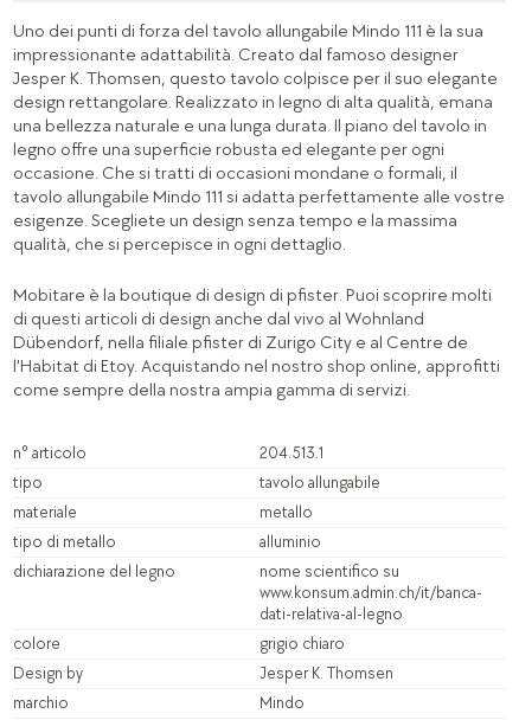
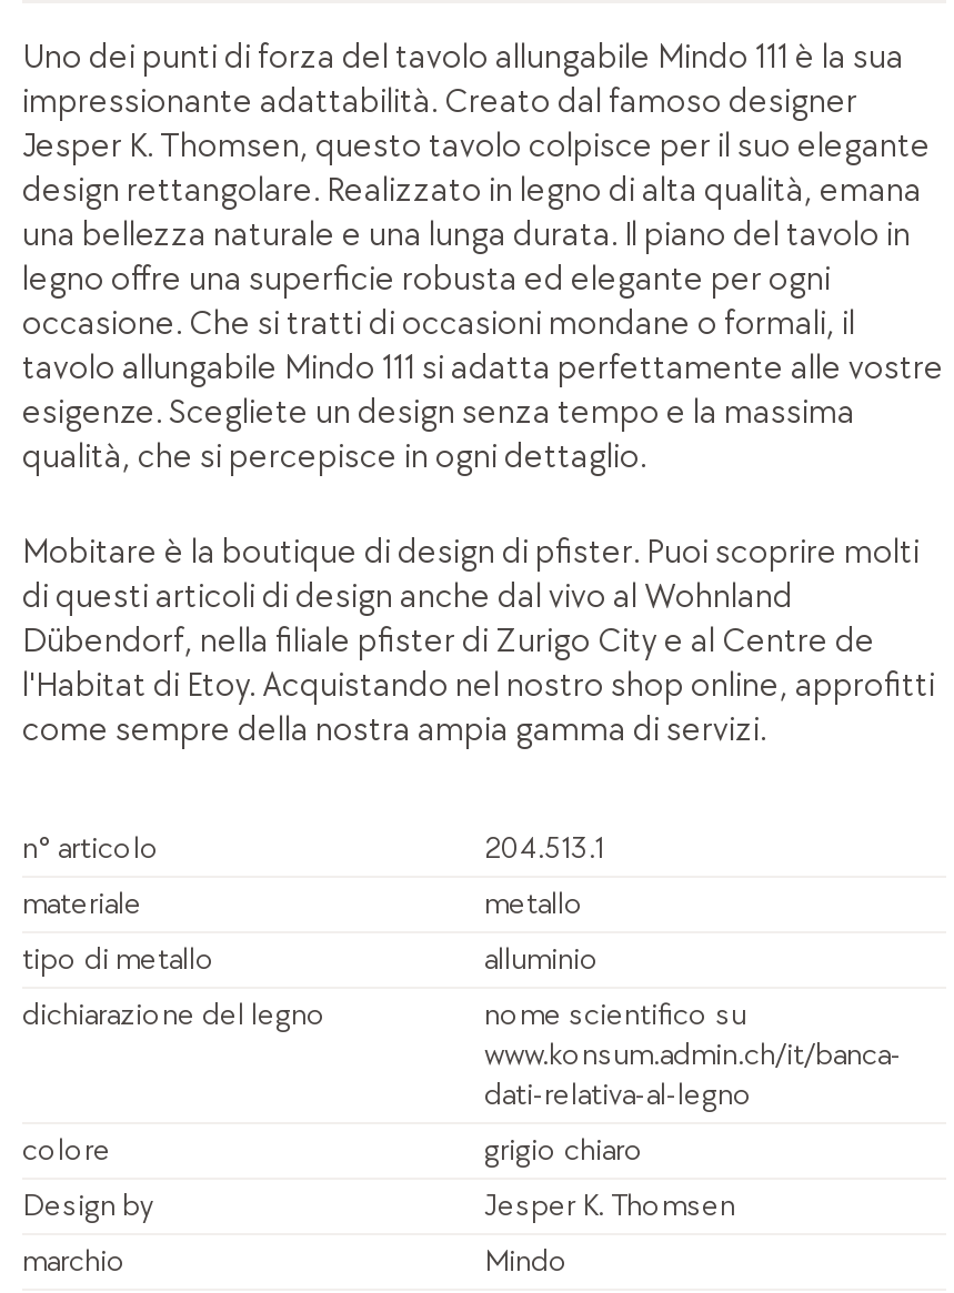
[13,473,380,493] tipo | tavolo allungabile -> none

